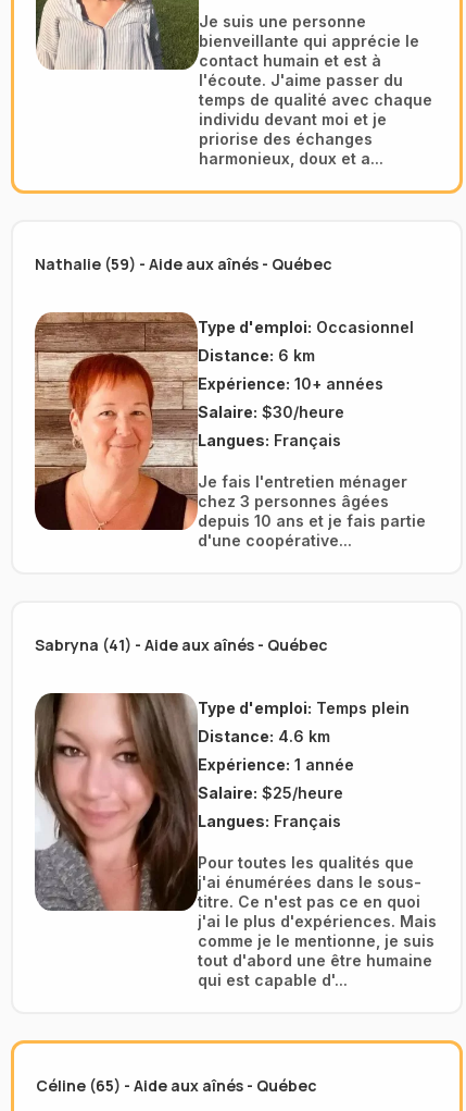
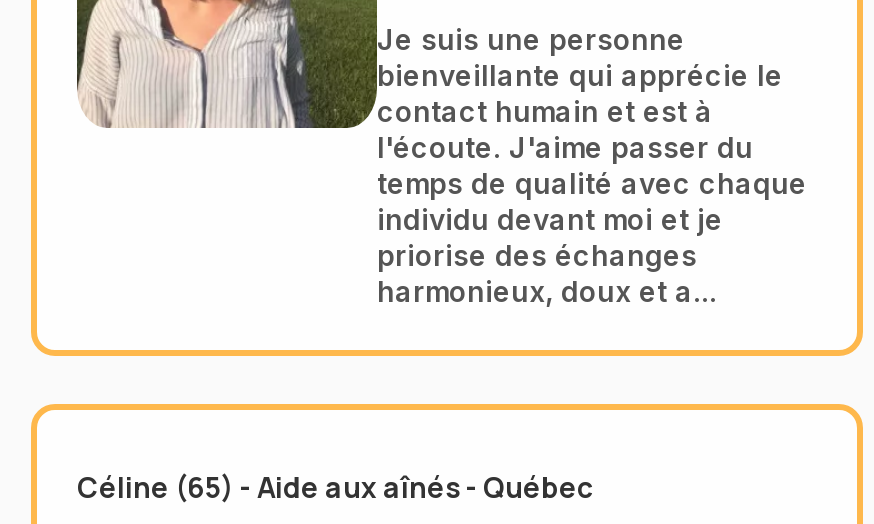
[34,254,426,550] [image] | Nathalie (59) - Aide aux aînés - Québec | Type d'emploi: Occasionnel | Distance: 6 km | Expérience: 10+ années | Salaire: $30/heure | Langues: Français | Je fais l'entretien ménager | chez 3 personnes âgées | depuis 10 ans et je fais partie | d'une coopérative... -> none
[34,635,437,990] [image] | Sabryna (41) - Aide aux aînés - Québec | Type d'emploi: Temps plein | Distance: 4.6 km | Expérience: 1 année | Salaire: $25/heure | Langues: Français | Pour toutes les qualités que | j'ai énumérées dans le sous- | titre. Ce n'est pas ce en quoi | j'ai le plus d'expériences. Mais | comme je le mentionne, je suis | tout d'abord une être humaine | qui est capable d'... -> none

